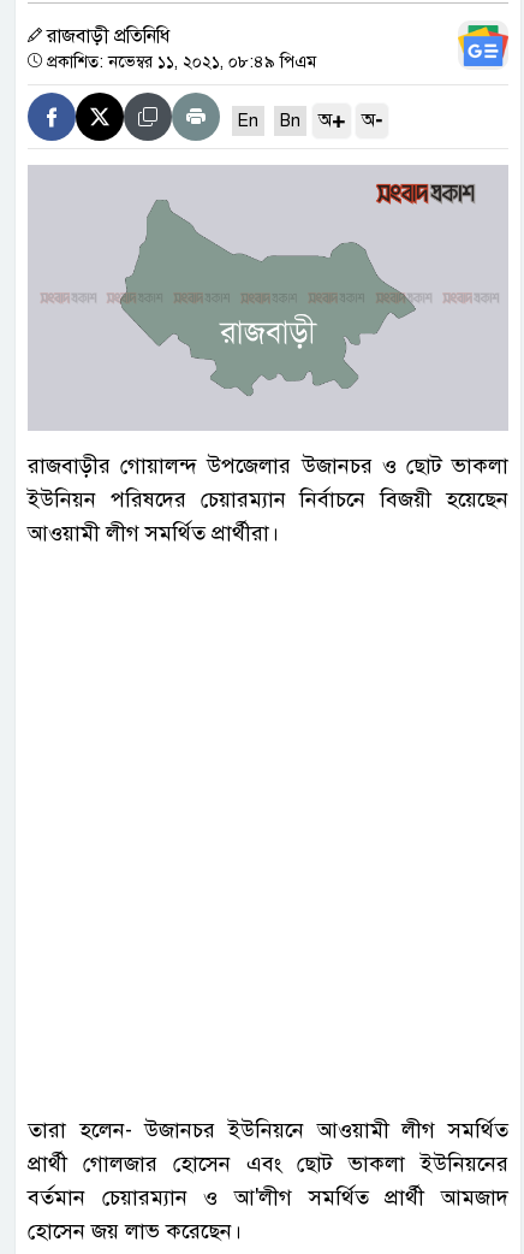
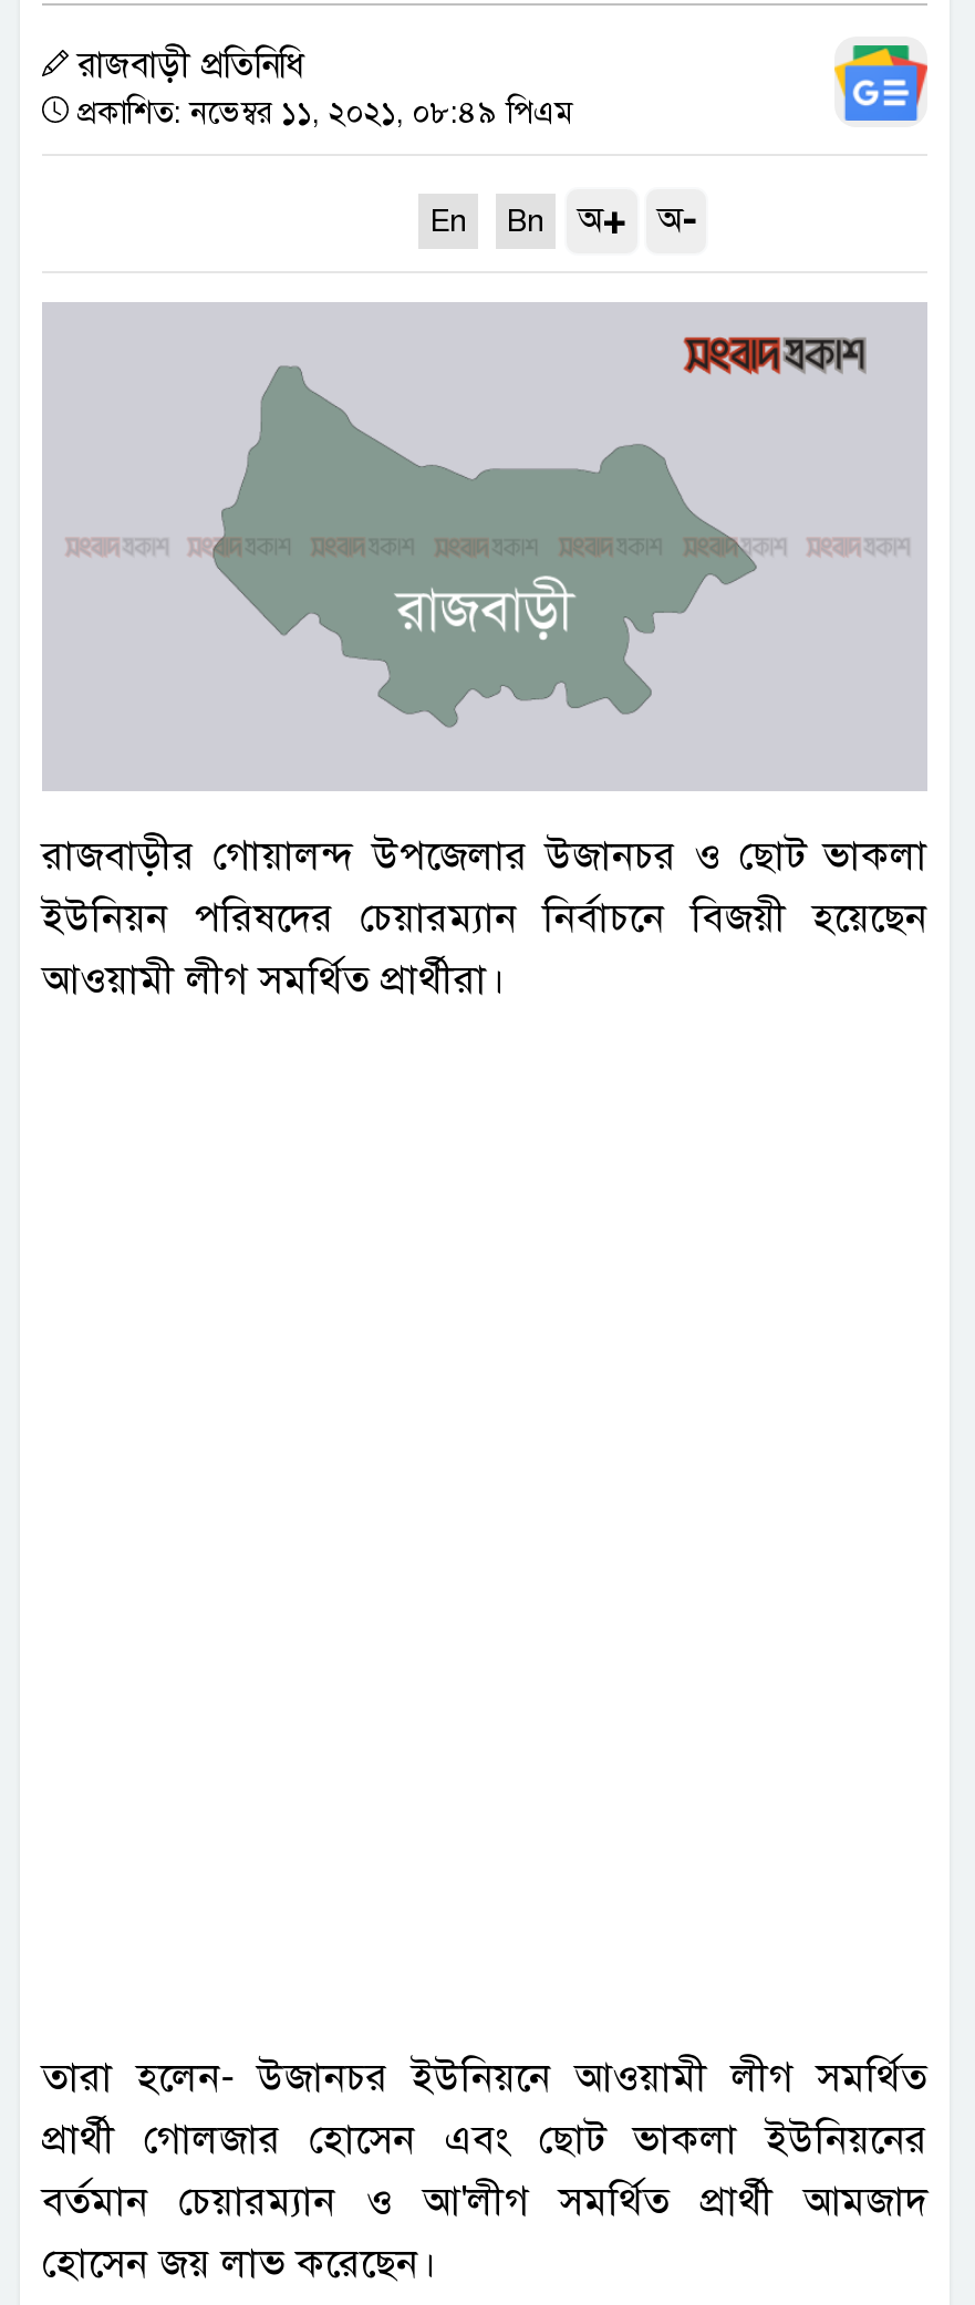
[26,91,221,142] [image] -> none

